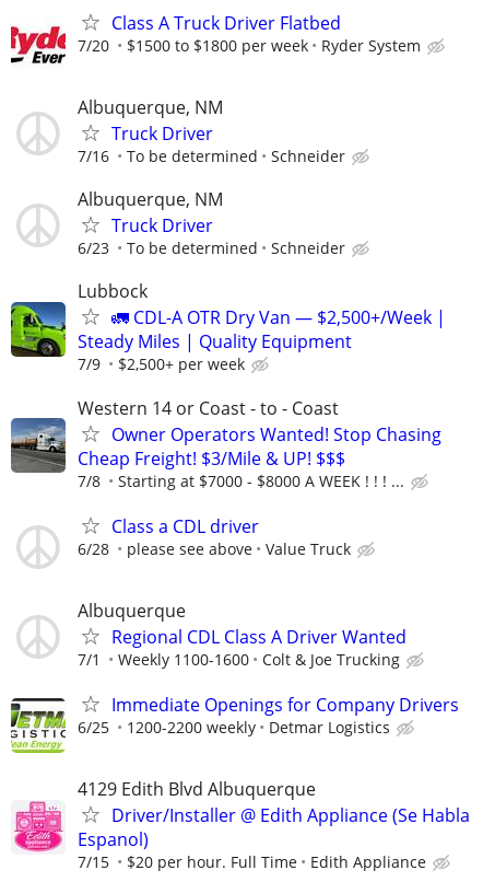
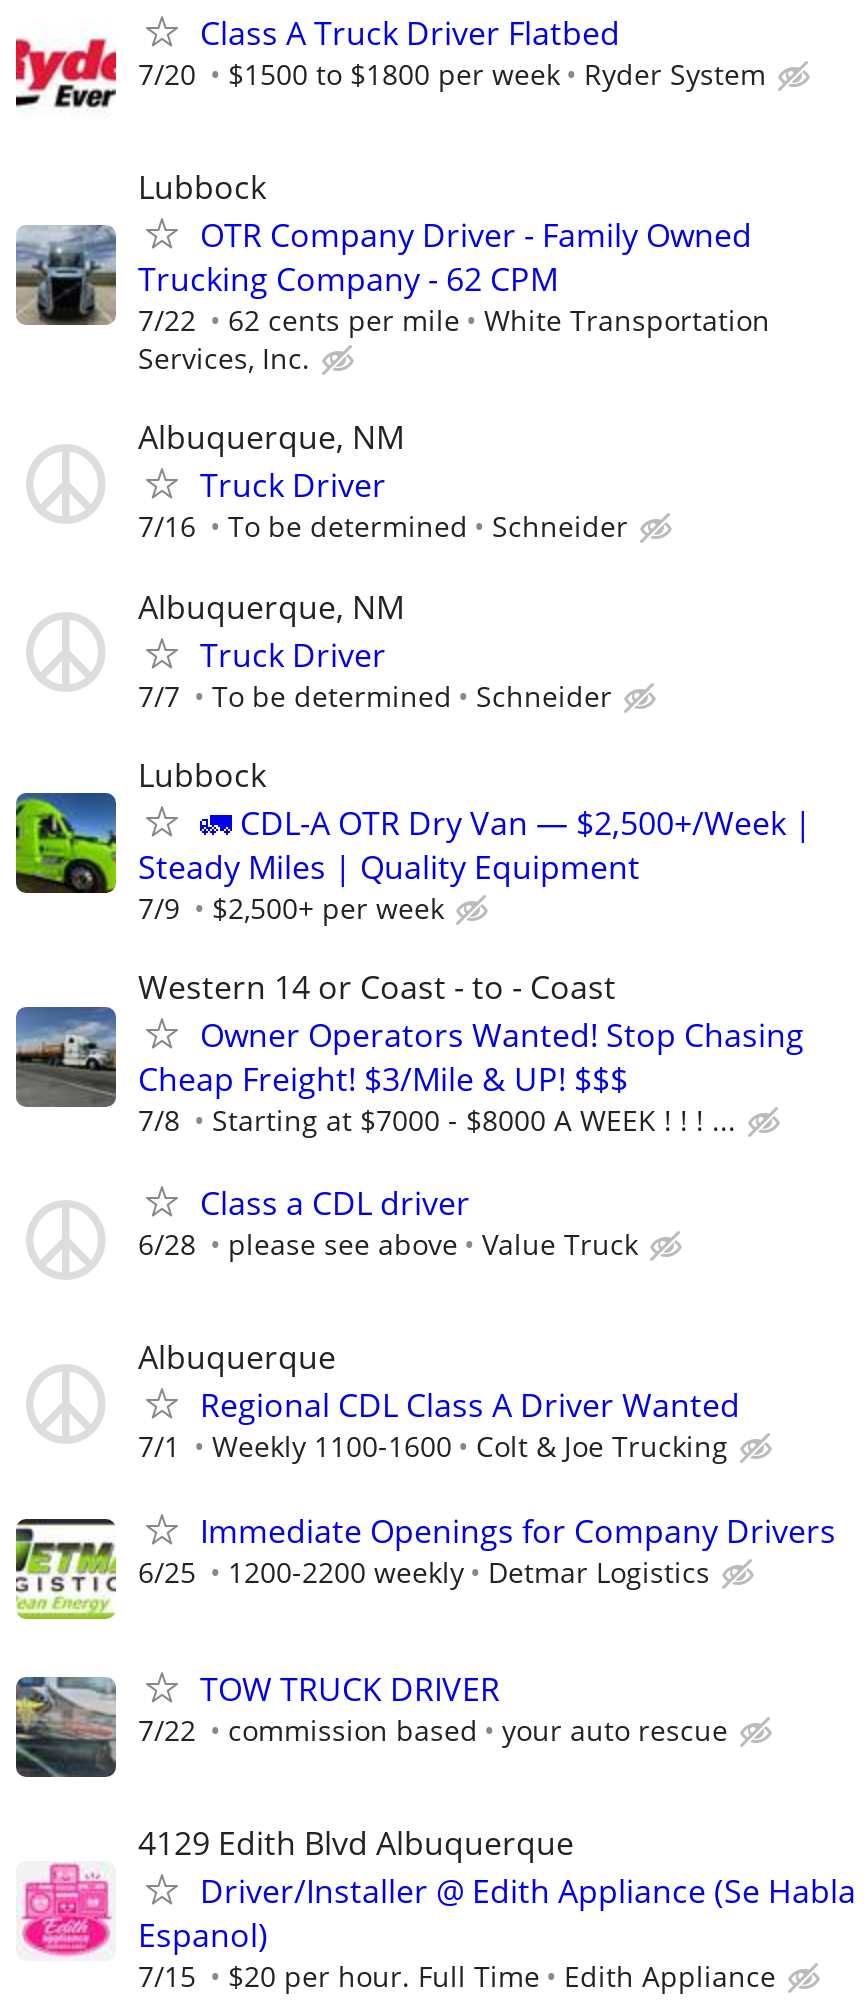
none -> [14,165,770,377] [image] | Lubbock | OTR Company Driver - Family Owned | Trucking Company - 62 CPM | 7/22 | 62 cents per mile | White Transportation | Services, Inc.
[78,238,345,258] 6/23 To be determined Schneider -> [138,676,612,714] 7/7 To be determined Schneider
none -> [14,1666,728,1781] [image] | TOW TRUCK DRIVER | 7/22 | commission based | your auto rescue

